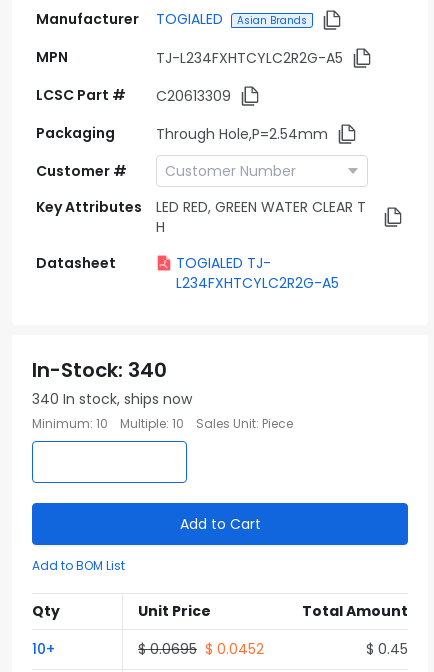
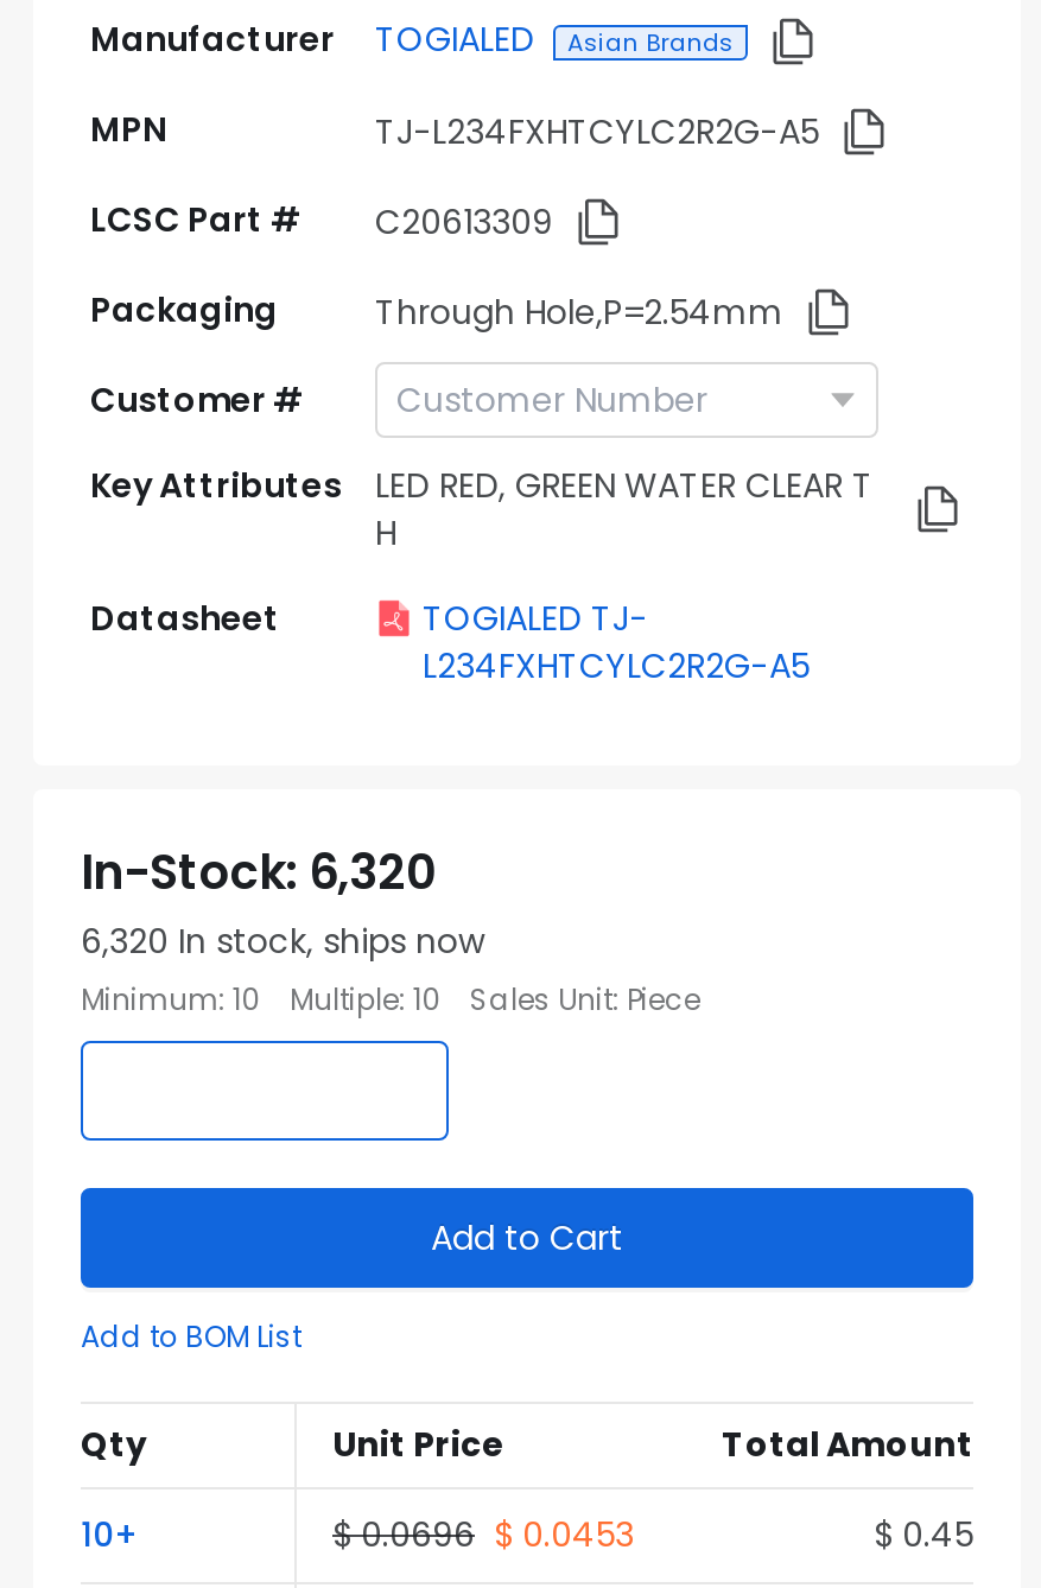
[32,356,167,384] In-Stock: 340 -> [81,839,437,906] In-Stock: 6,320
[32,389,192,409] 340 In stock, ships now -> [81,917,484,965] 6,320 In stock, ships now
[138,639,264,659] $ 0.0695 $ 0.0452 -> [332,1511,634,1558] $ 0.0696 $ 0.0453

